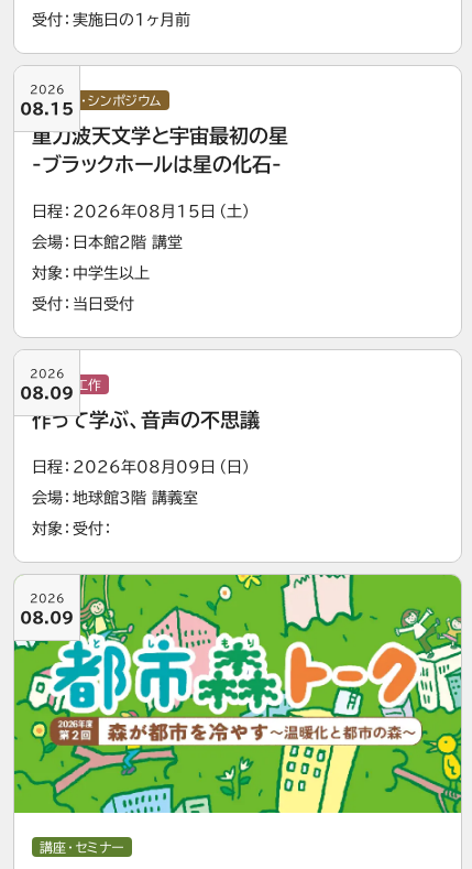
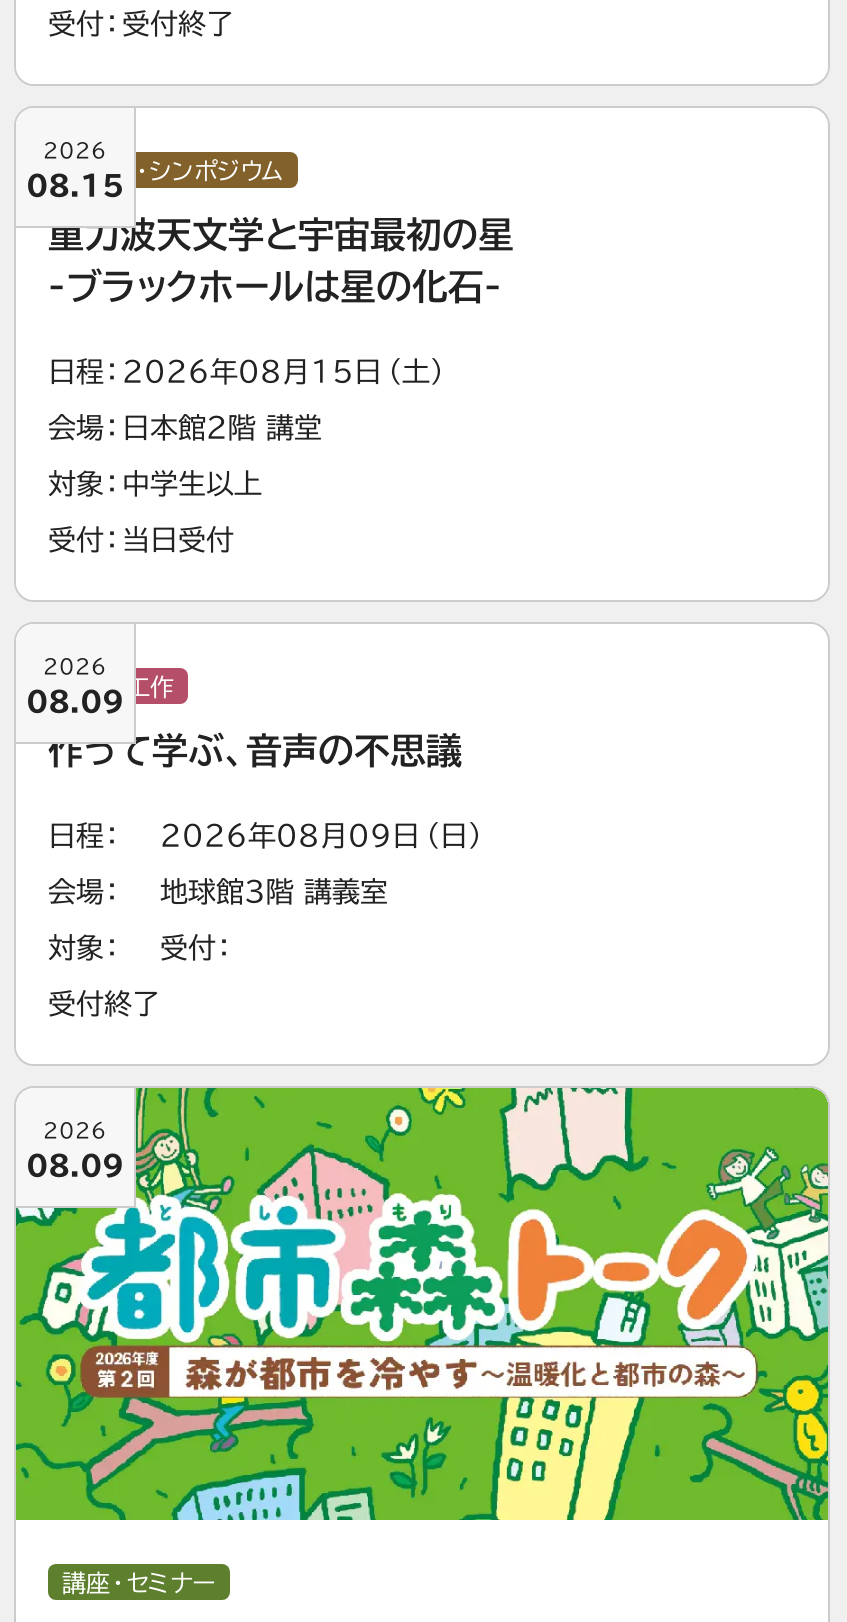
[73,12,190,28] 実施日の1ヶ月前 -> [122,10,234,38] 受付終了
none -> [48,990,160,1018] 受付終了

